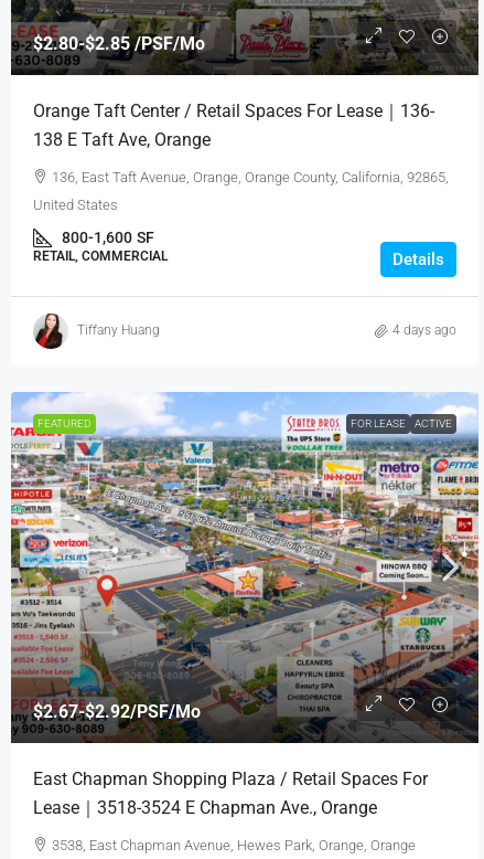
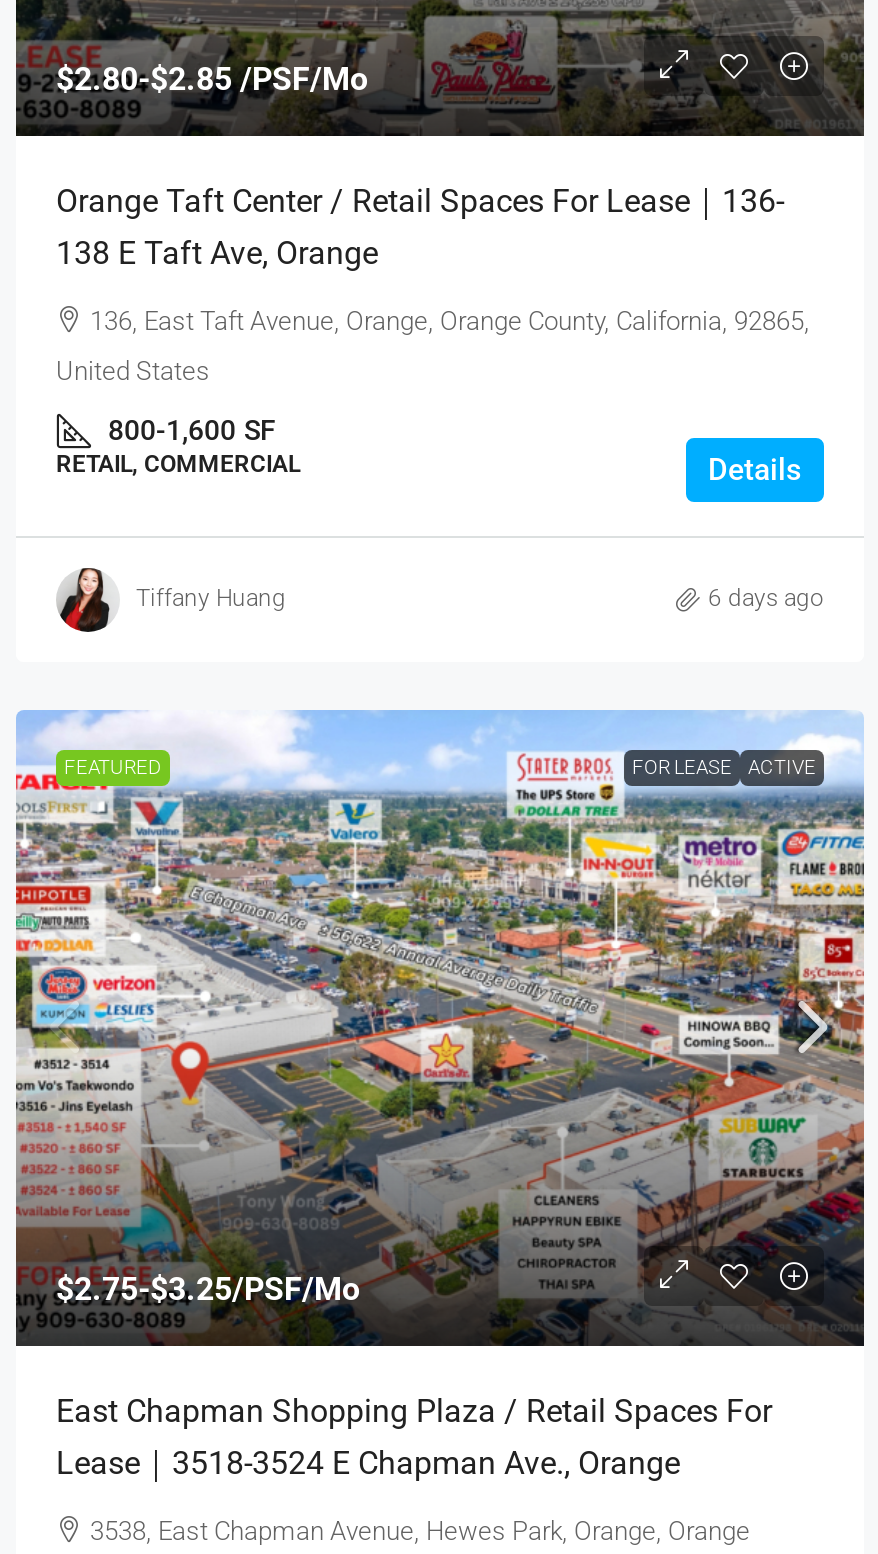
[392,323,456,338] 4 days ago -> [708,584,824,612] 6 days ago
[11,577,201,722] [image] | $2.67-$2.92/PSF/Mo -> [16,1046,360,1307] [image] | $2.75-$3.25/PSF/Mo

